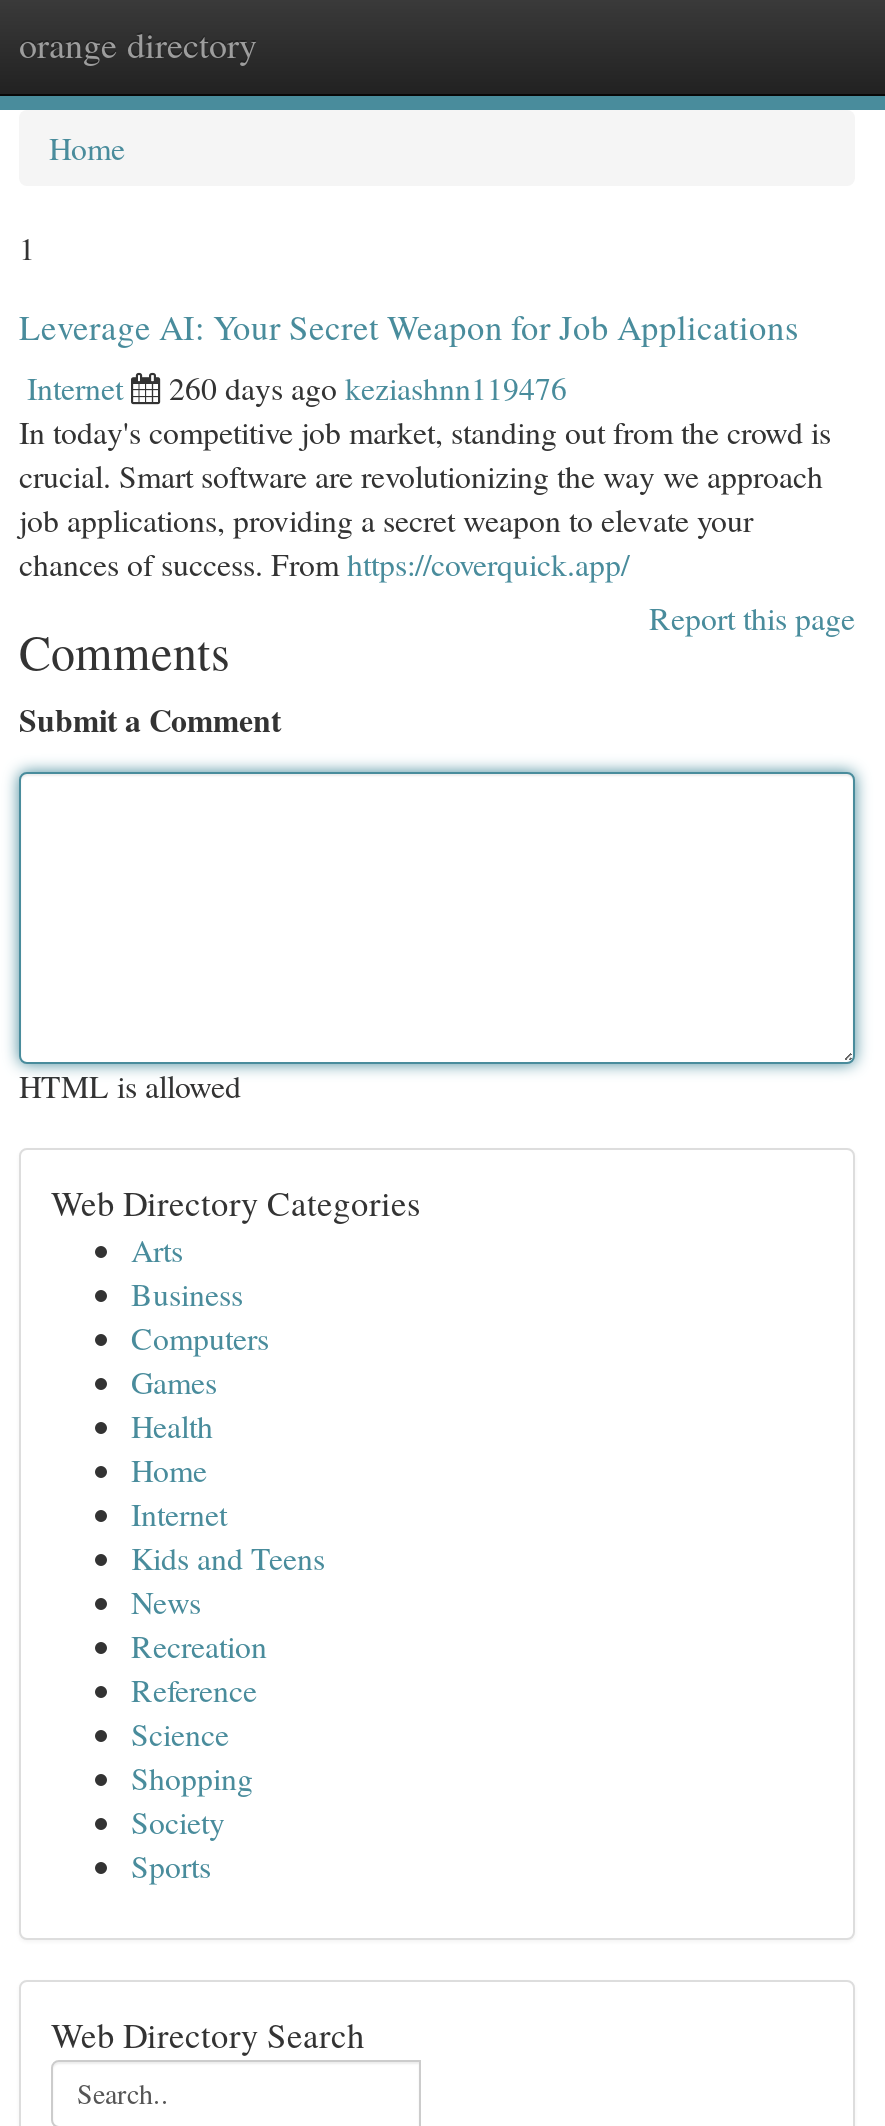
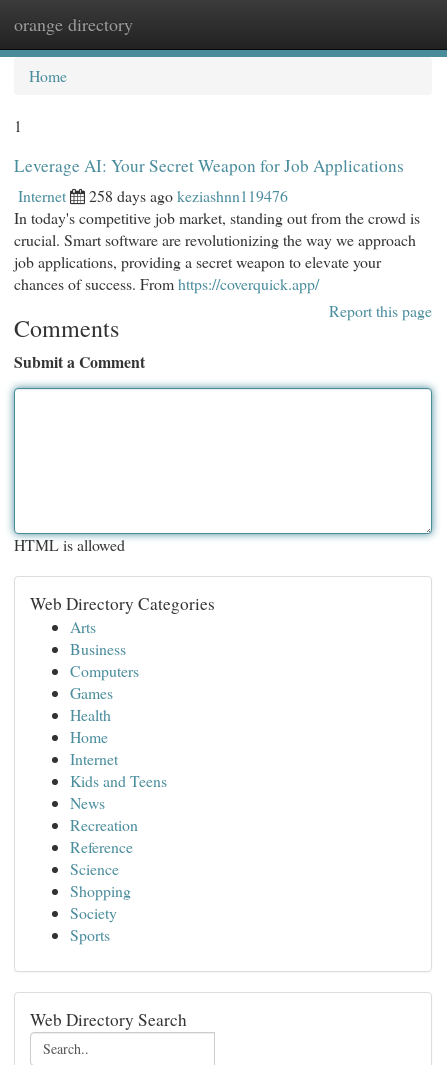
[169,366,567,408] 260 days ago keziashnn119476 -> [89,185,288,206] 258 days ago keziashnn119476

